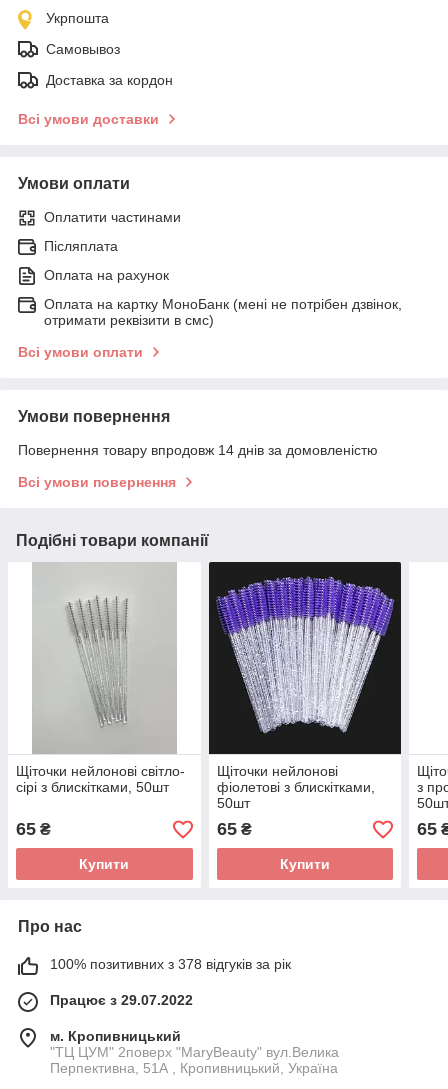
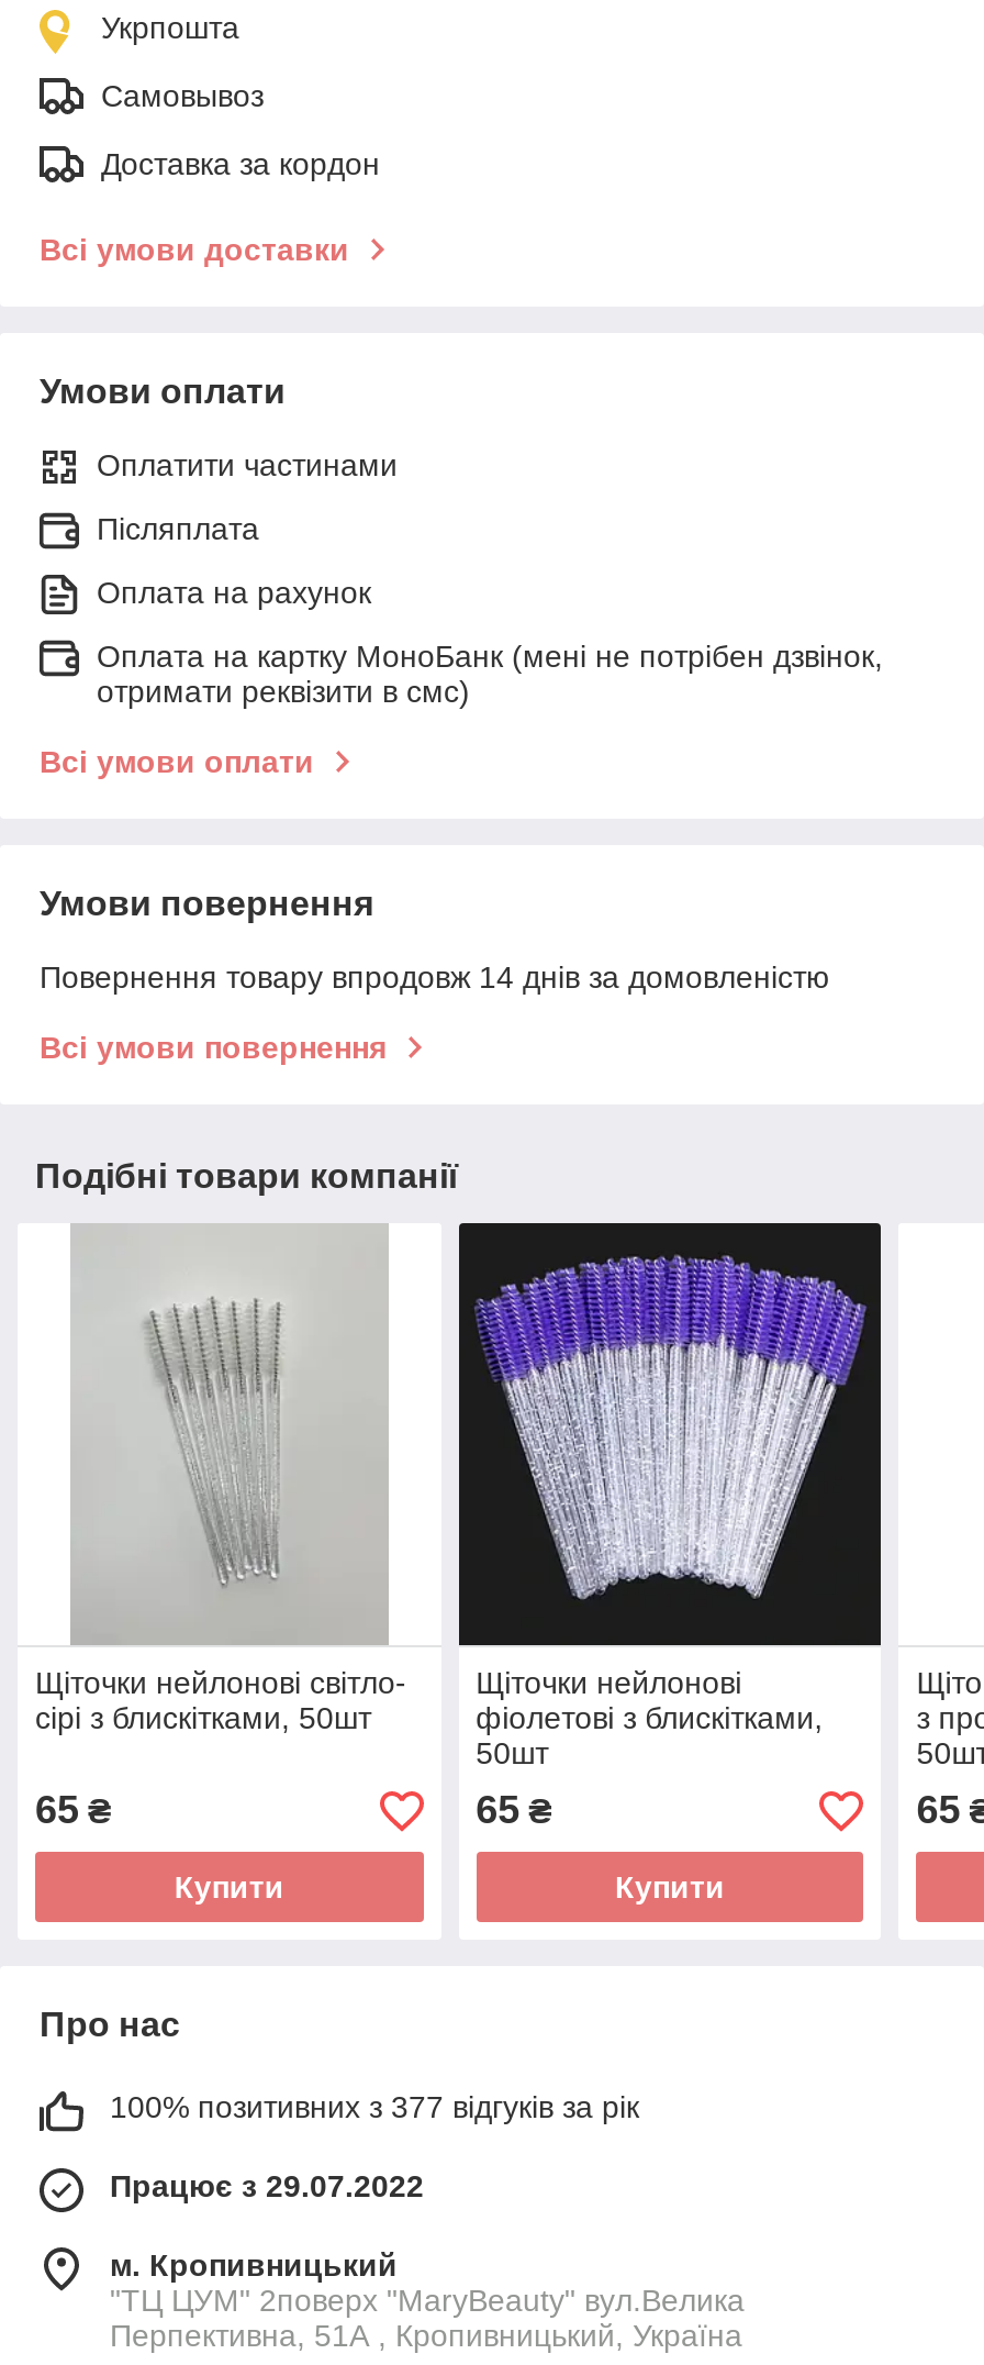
[50,956,291,972] 100% позитивних з 378 відгуків за рік -> [110,2090,639,2125] 100% позитивних з 377 відгуків за рік

